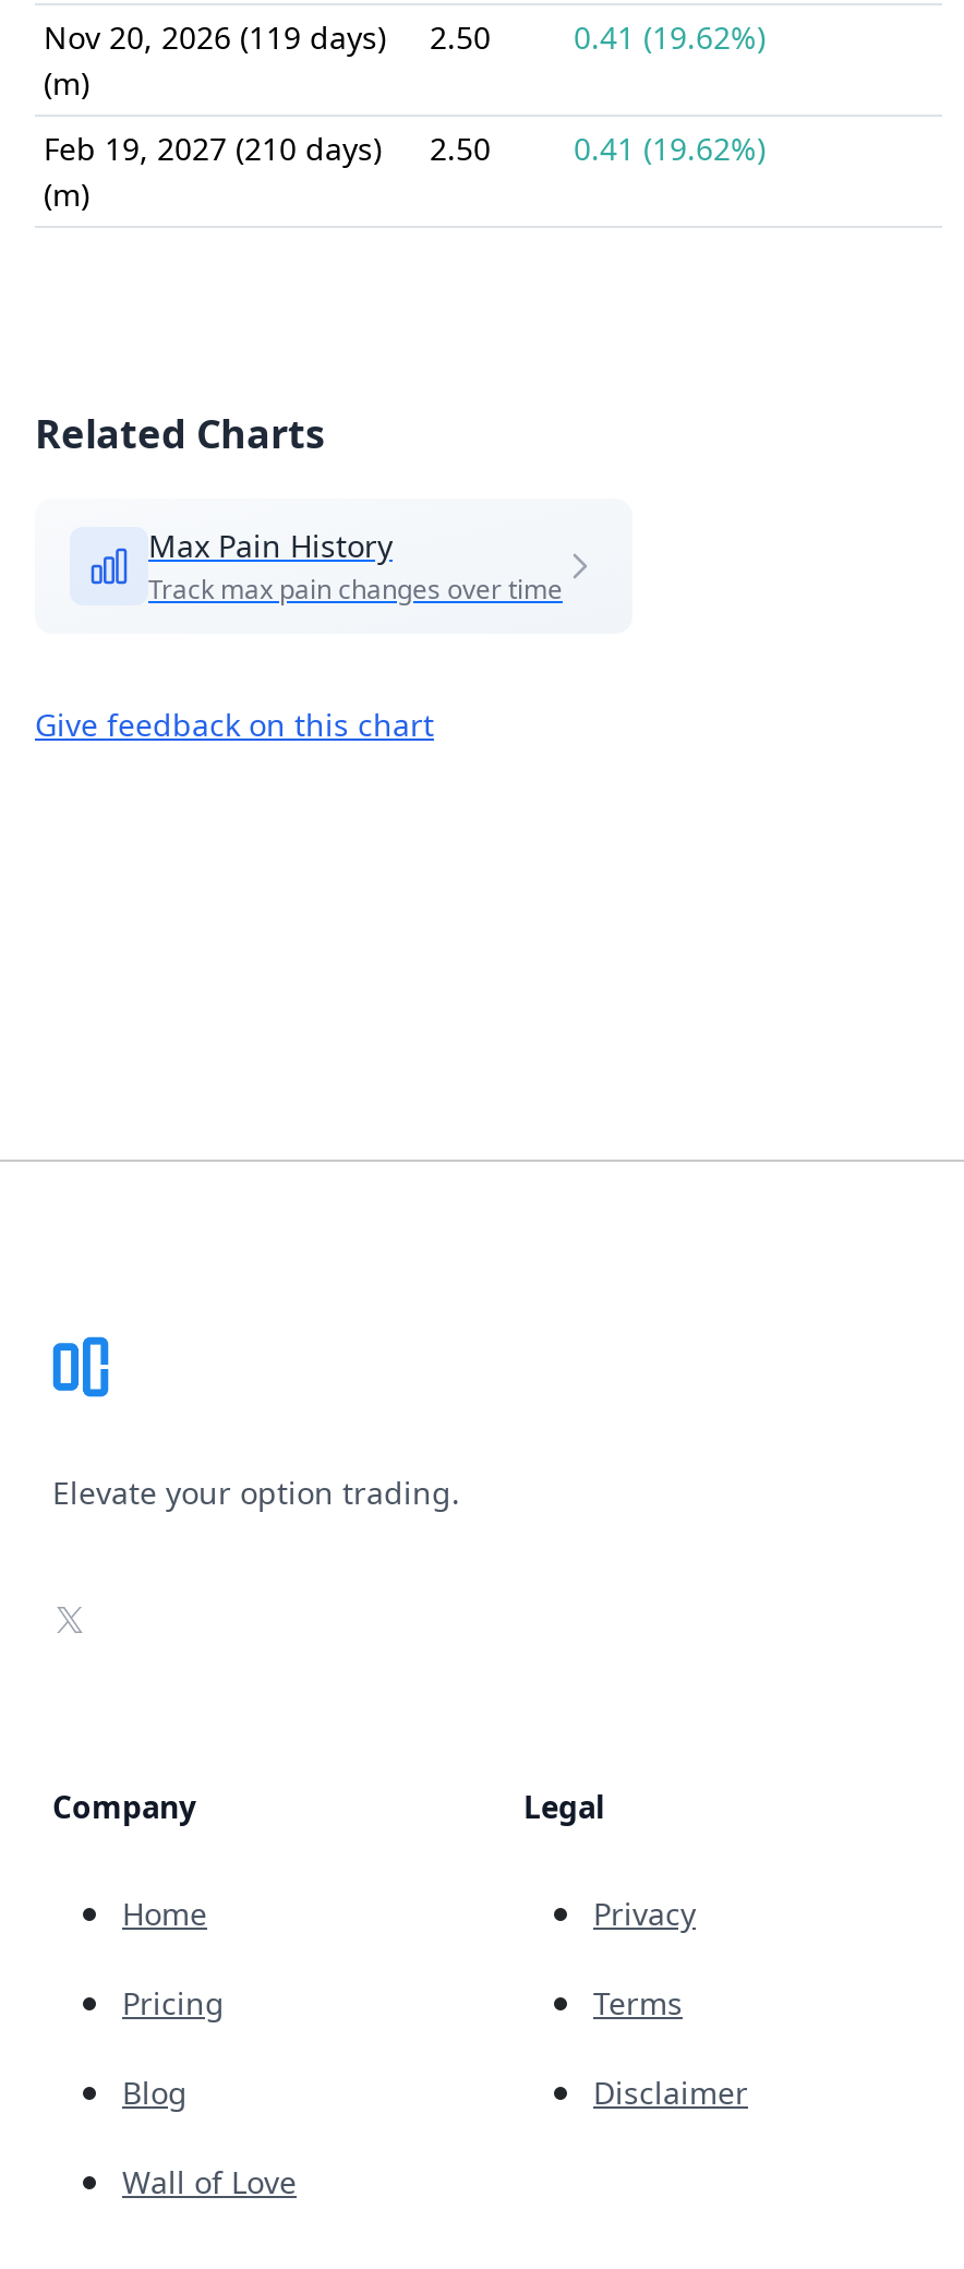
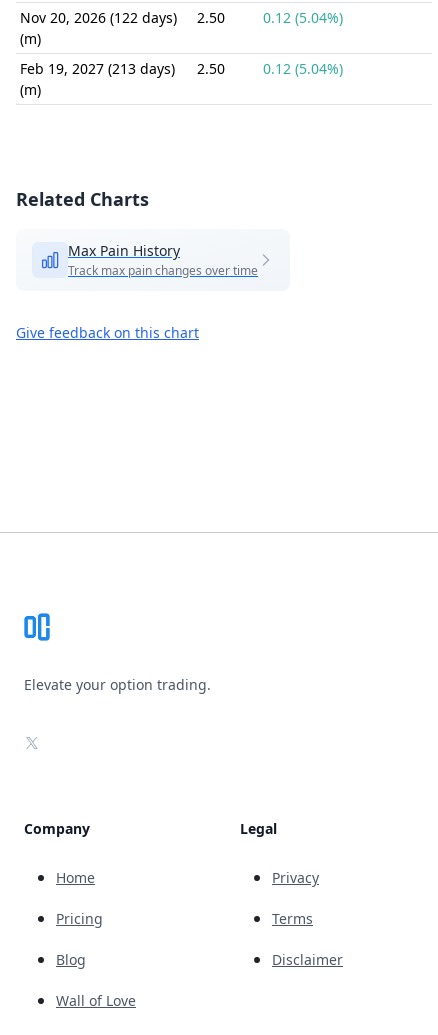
[44,16,386,57] Nov 20, 2026 (119 days) -> [20,8,177,27] Nov 20, 2026 (122 days)
[574,16,766,57] 0.41 (19.62%) -> [263,8,343,27] 0.12 (5.04%)
[44,127,382,169] Feb 19, 2027 (210 days) -> [20,59,175,78] Feb 19, 2027 (213 days)
[574,127,766,169] 0.41 (19.62%) -> [263,59,343,78] 0.12 (5.04%)

